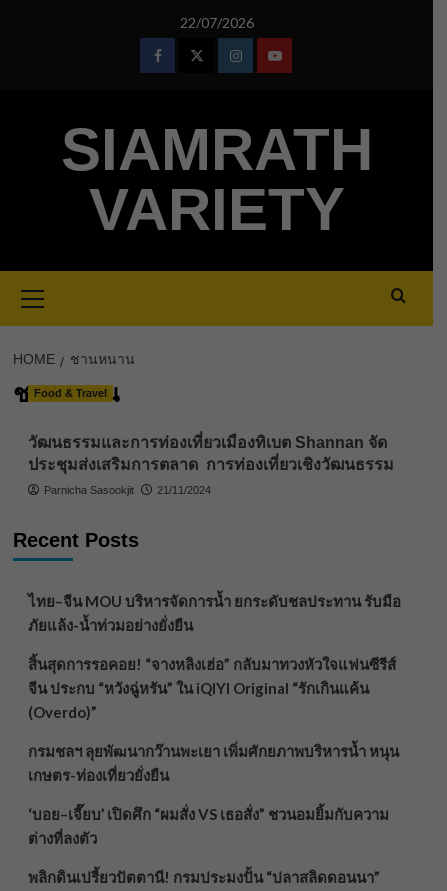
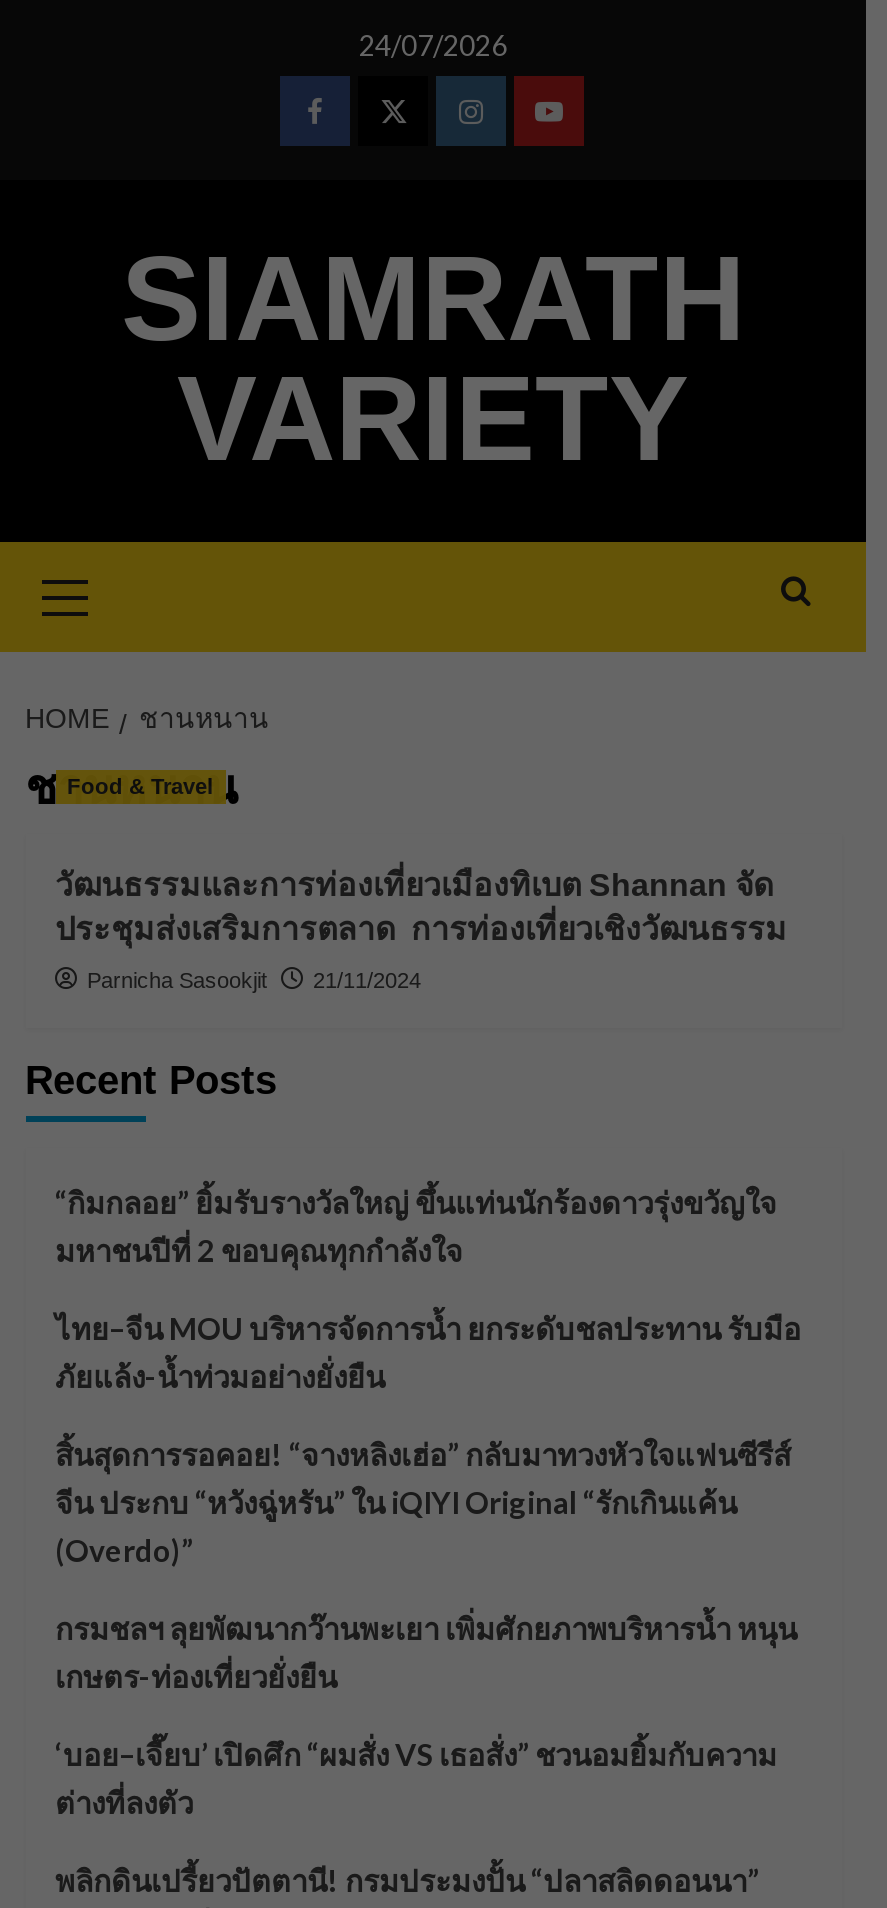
[179,14,253,31] 22/07/2026 -> [359,28,507,62] 24/07/2026
none -> [55,1184,777,1268] “กิมกลอย” ยิ้มรับรางวัลใหญ่ ขึ้นแท่นนักร้องดาวรุ่งขวัญใจ | มหาชนปีที่ 2 ขอบคุณทุกกำลังใจ

